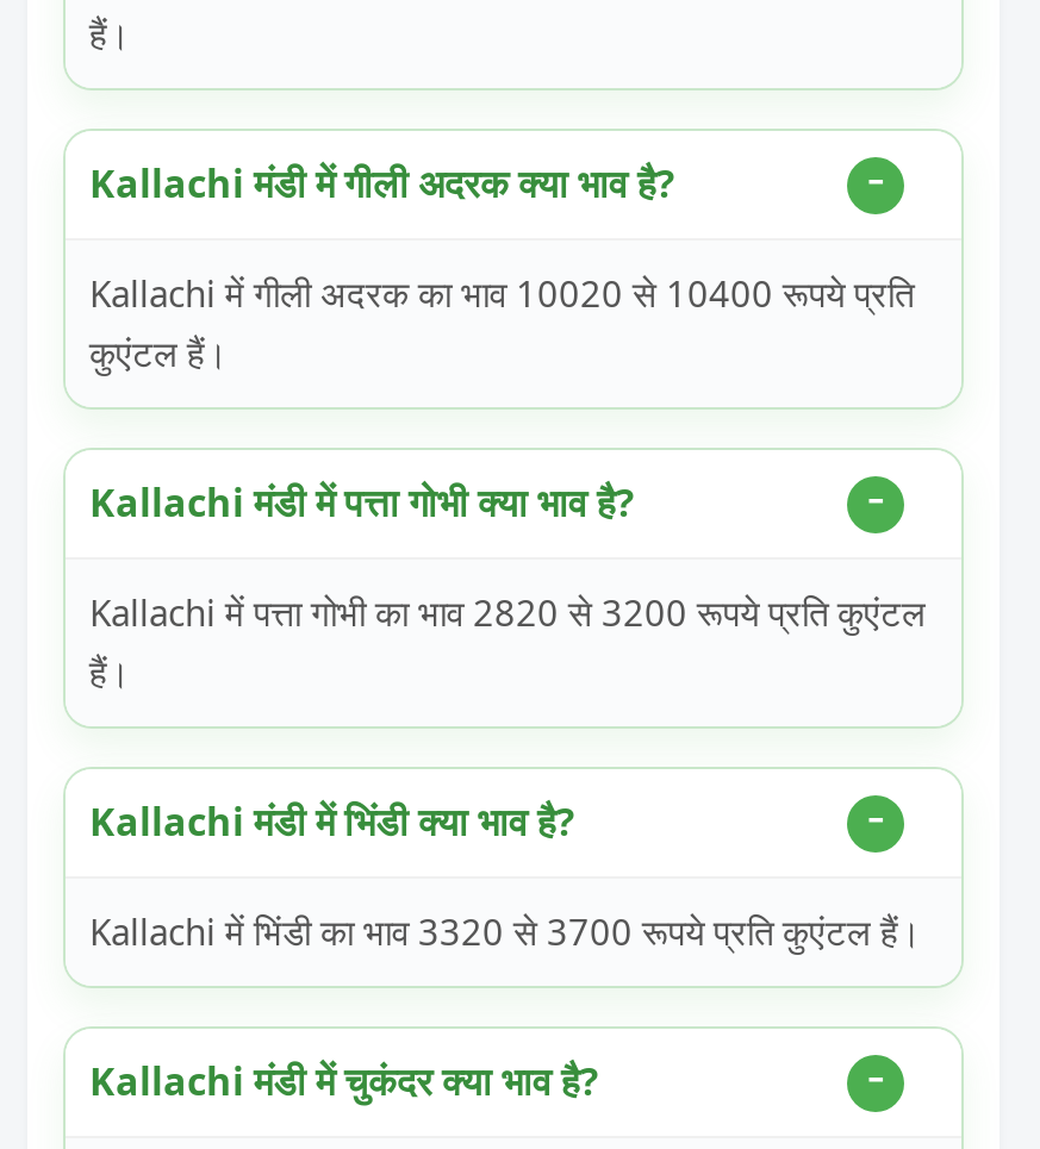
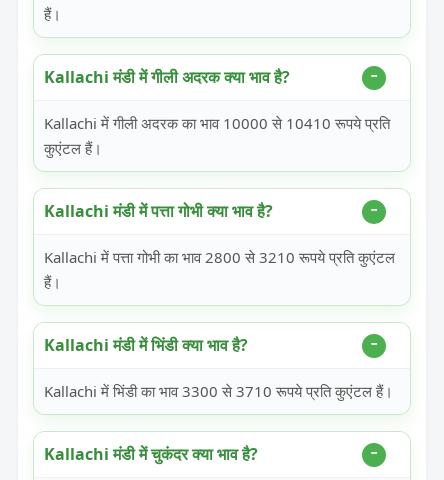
[89,269,914,317] Kallachi में गीली अदरक का भाव 10020 से 10400 रूपये प्रति -> [44,113,390,133] Kallachi में गीली अदरक का भाव 10000 से 10410 रूपये प्रति
[89,588,926,636] Kallachi में पत्ता गोभी का भाव 2820 से 3200 रूपये प्रति कुएंटल -> [44,247,395,267] Kallachi में पत्ता गोभी का भाव 2800 से 3210 रूपये प्रति कुएंटल
[89,907,921,955] Kallachi में भिंडी का भाव 3320 से 3700 रूपये प्रति कुएंटल हैं। -> [44,381,393,401] Kallachi में भिंडी का भाव 3300 से 3710 रूपये प्रति कुएंटल हैं।

